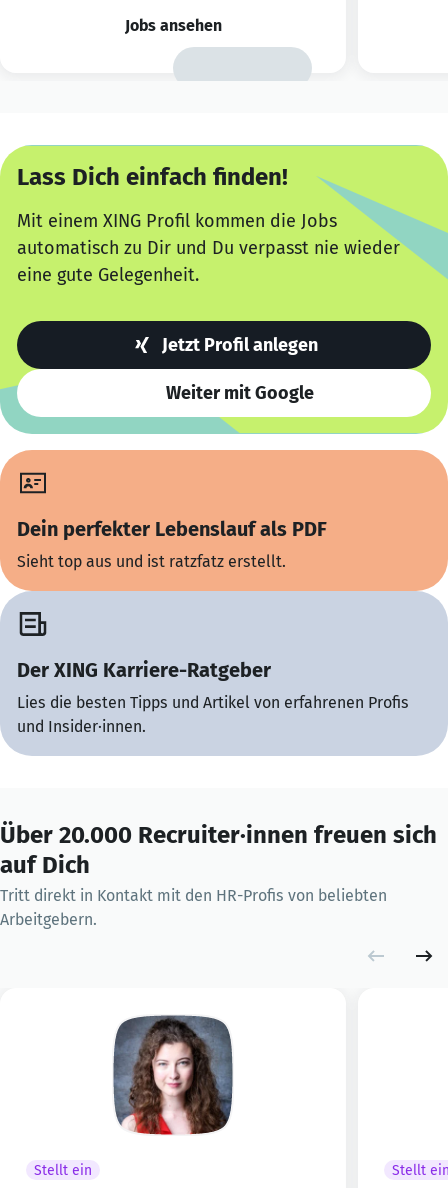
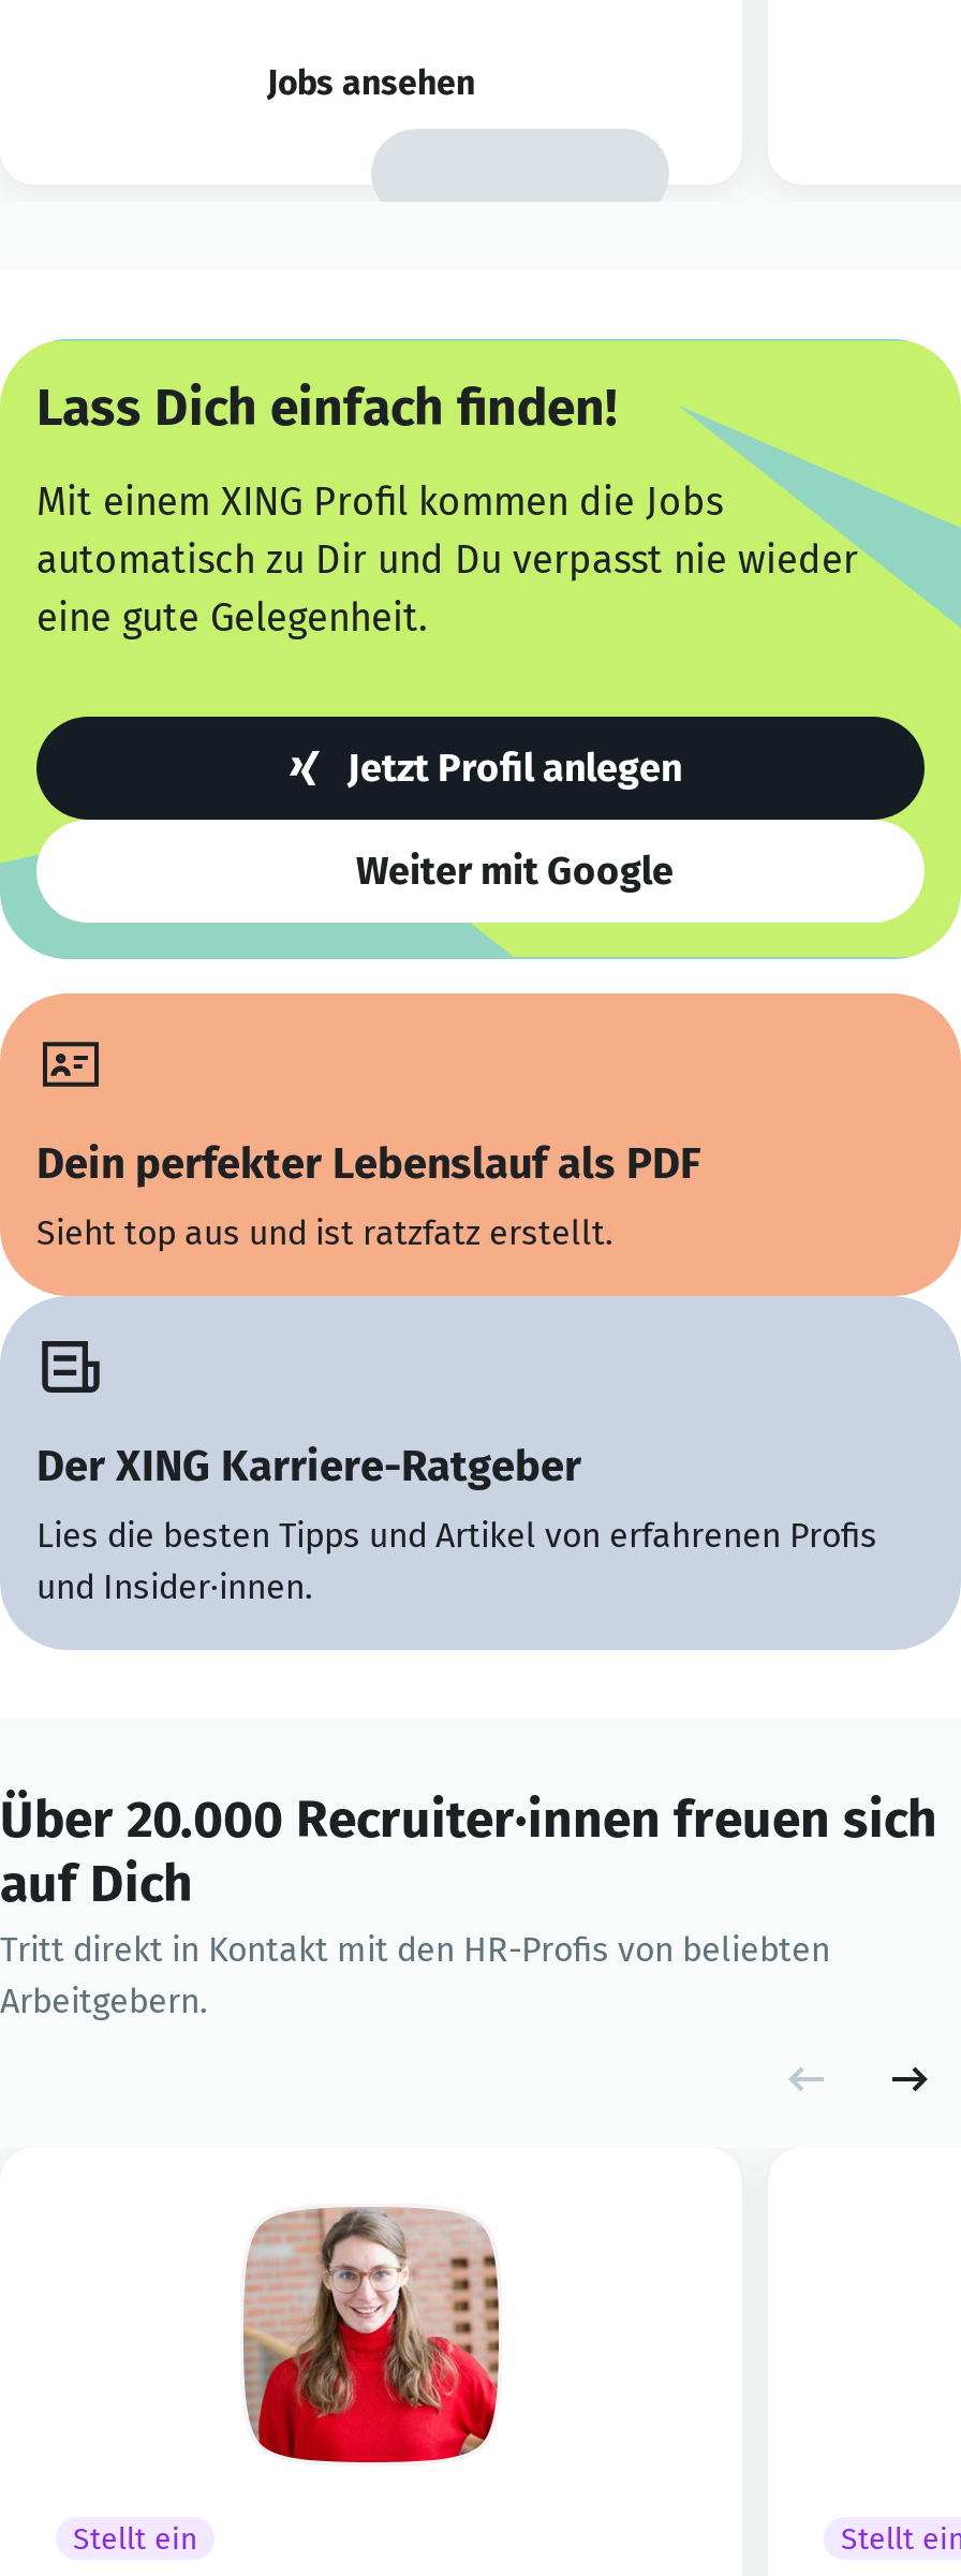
[113,1015,233,1135] [image] -> [242,2208,500,2463] [image]

